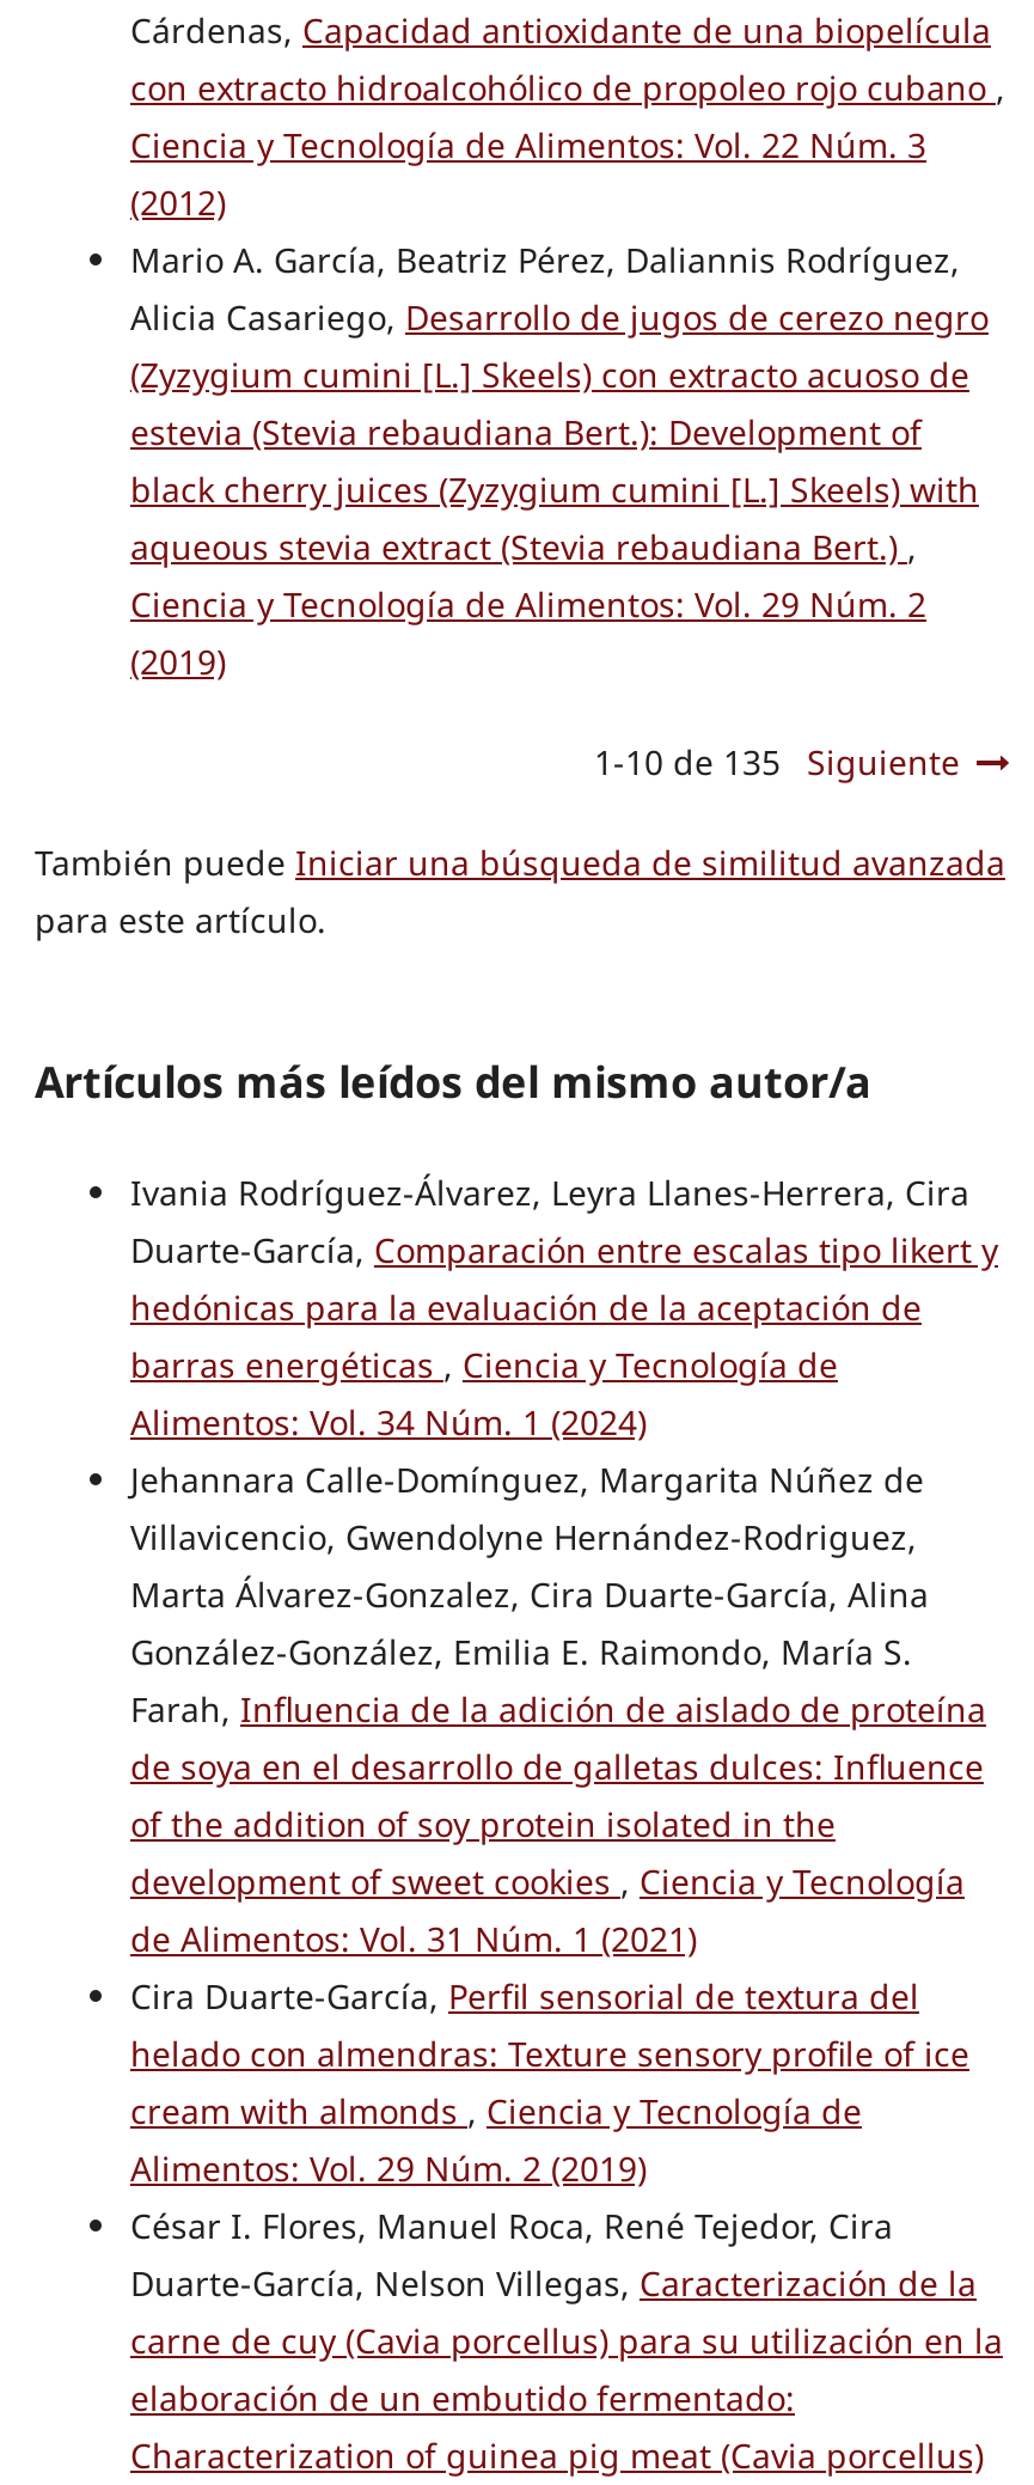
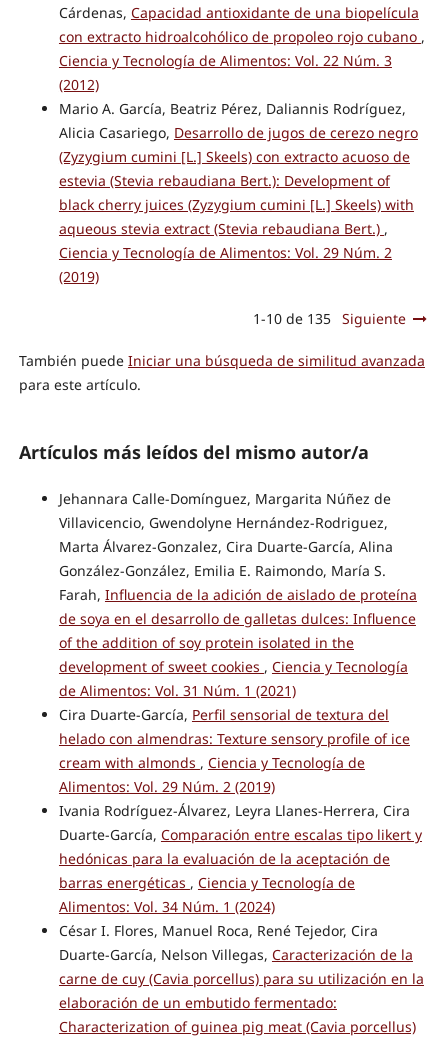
moved [130,1169,998,1444] -> [59,801,422,916]: Ivania Rodríguez-Álvarez, Leyra Llanes-Herrera, Cira | Duarte-García, Comparación entre escalas tipo likert y | hedónicas para la evaluación de la aceptación de | barras energéticas, Ciencia y Tecnología de | Alimentos: Vol. 34 Núm. 1 (2024)
moved [130,1456,986,2191] -> [59,489,417,796]: Jehannara Calle-Domínguez, Margarita Núñez de | Villavicencio, Gwendolyne Hernández-Rodriguez, | Marta Álvarez-Gonzalez, Cira Duarte-García, Alina | ... | cream with almonds, Ciencia y Tecnología de | Alimentos: Vol. 29 Núm. 2 (2019)

